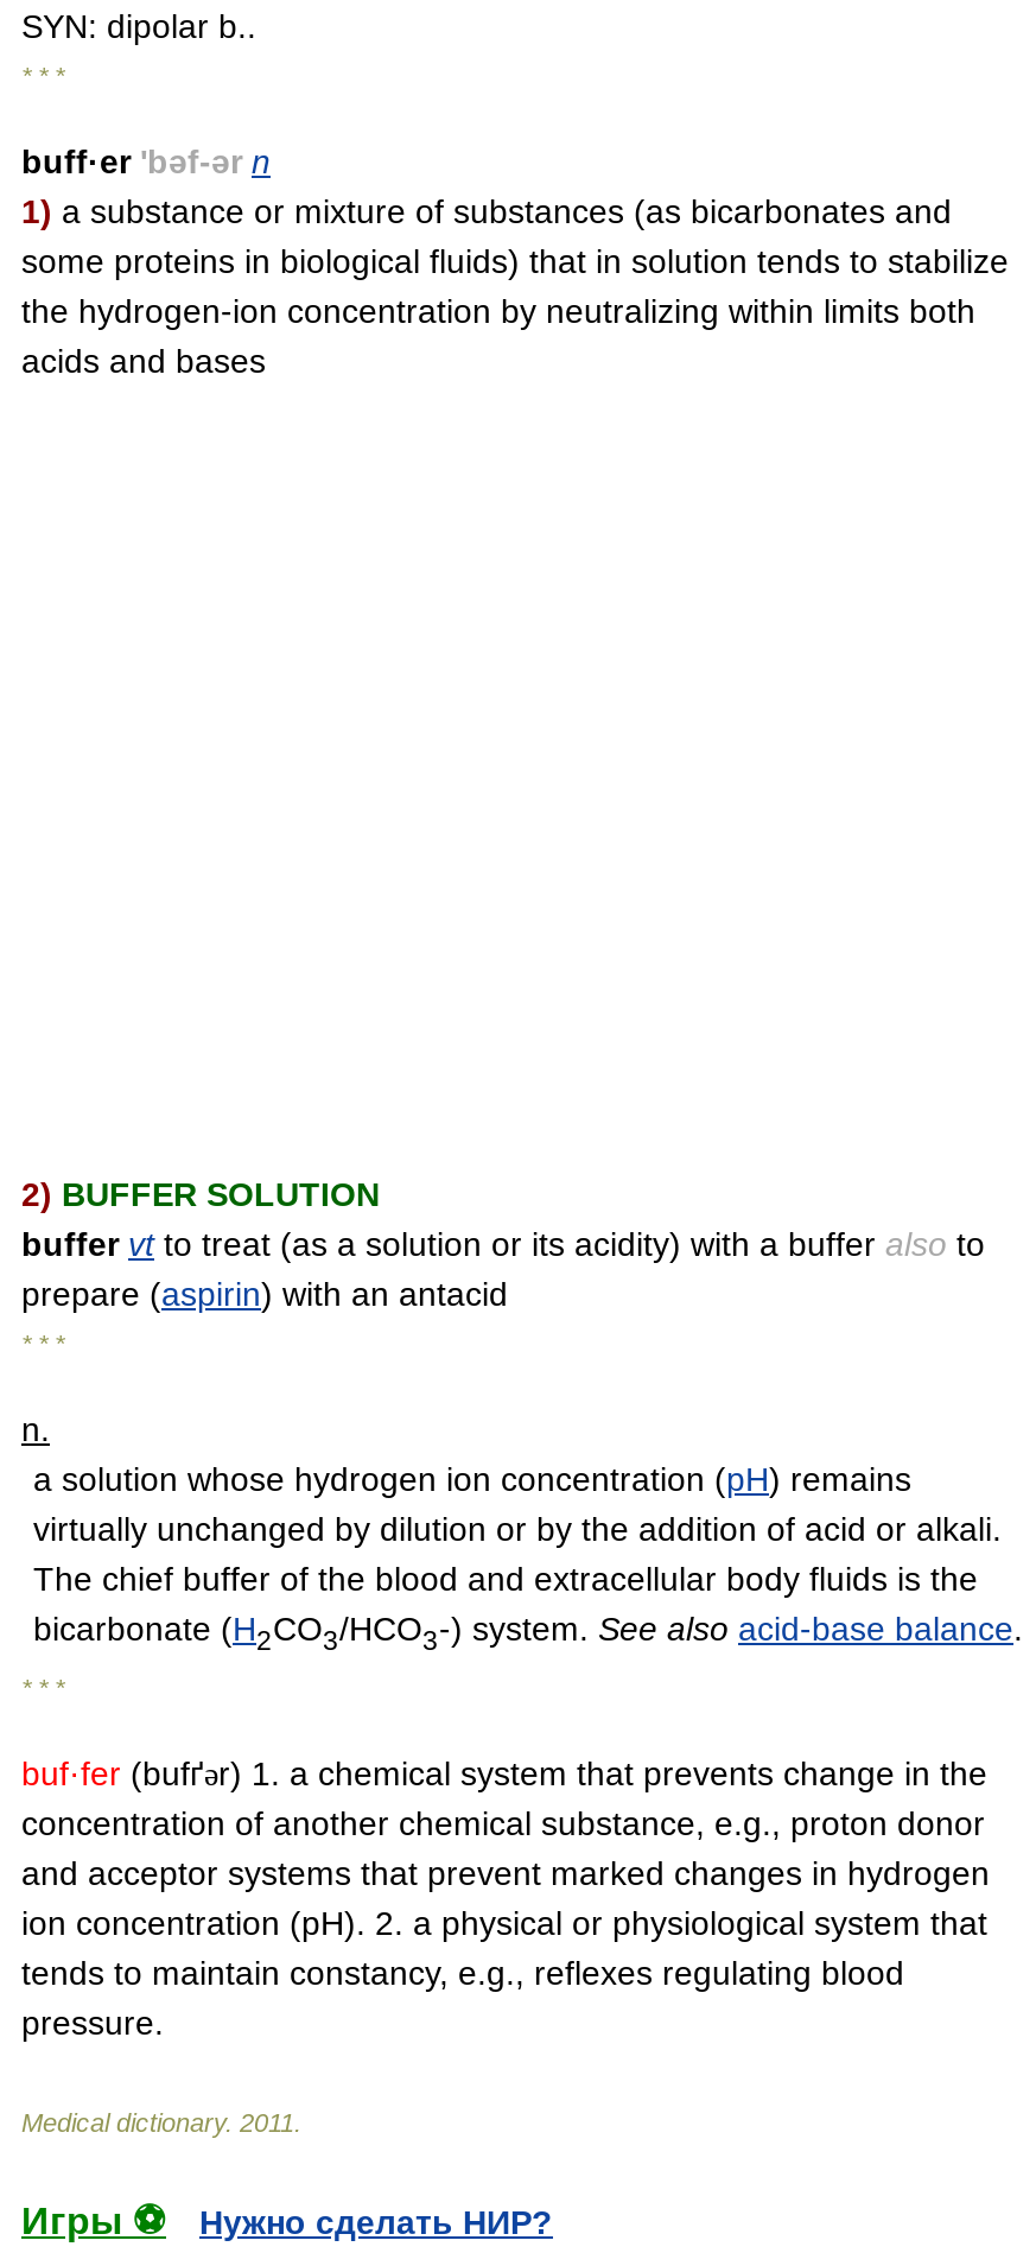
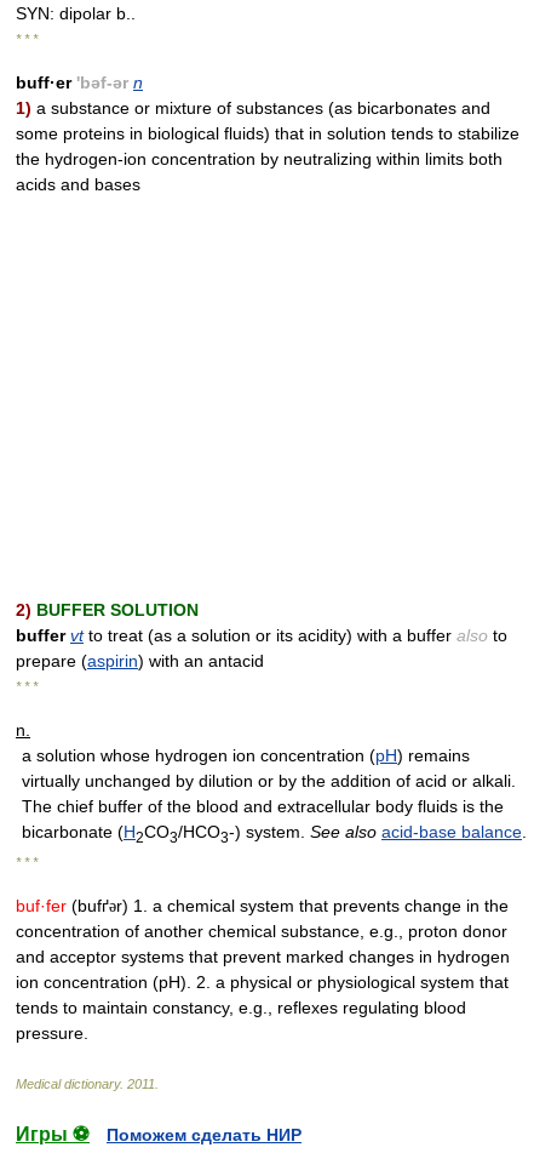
[199,2203,553,2241] Нужно сделать НИР? -> [107,1125,302,1145] Поможем сделать НИР

